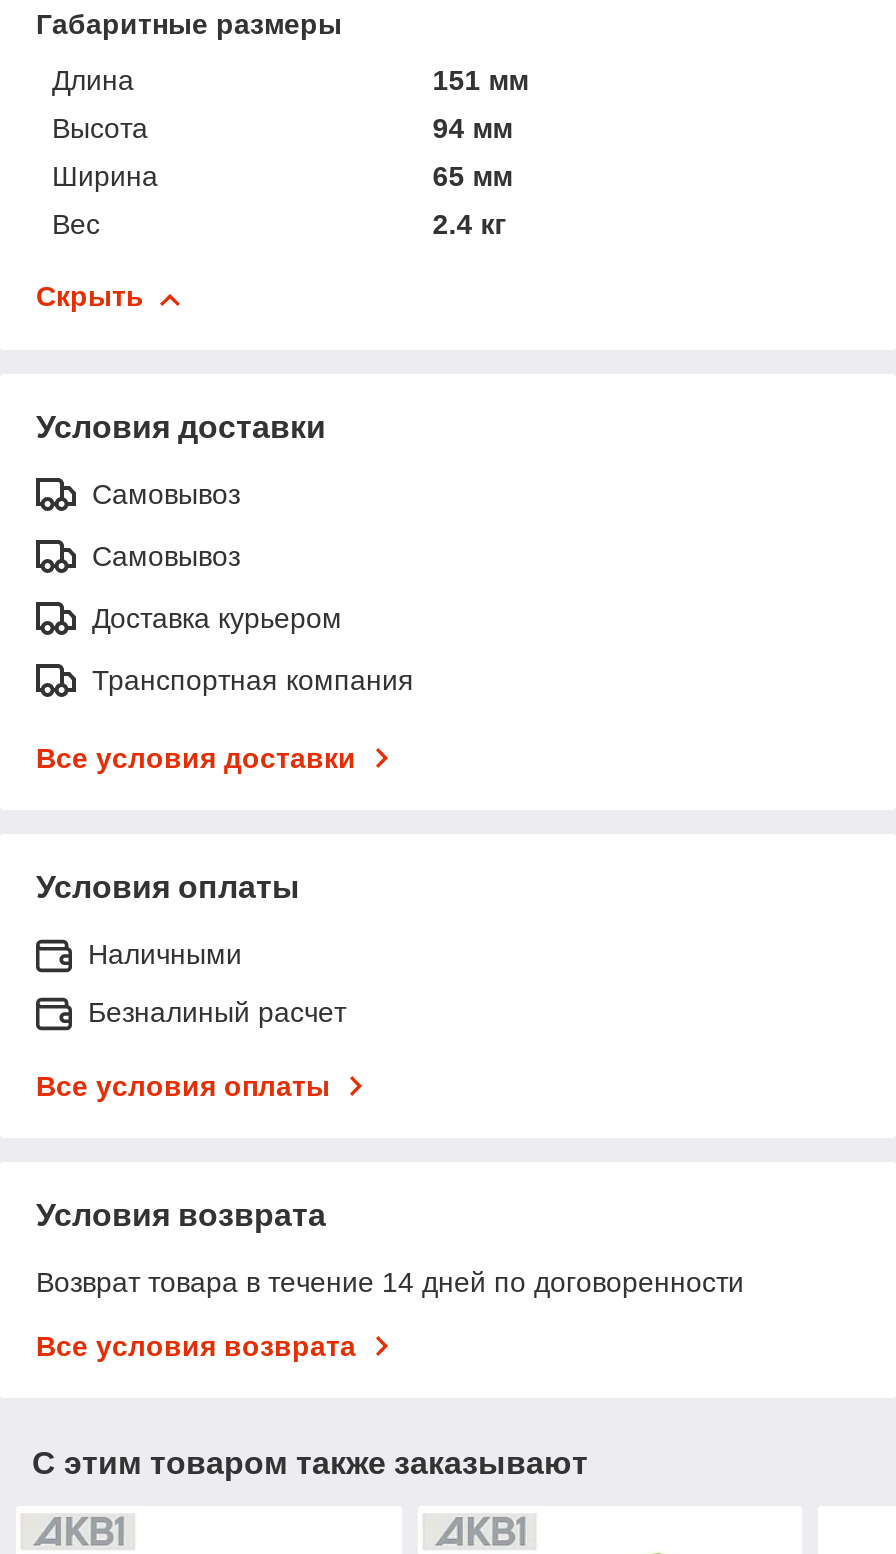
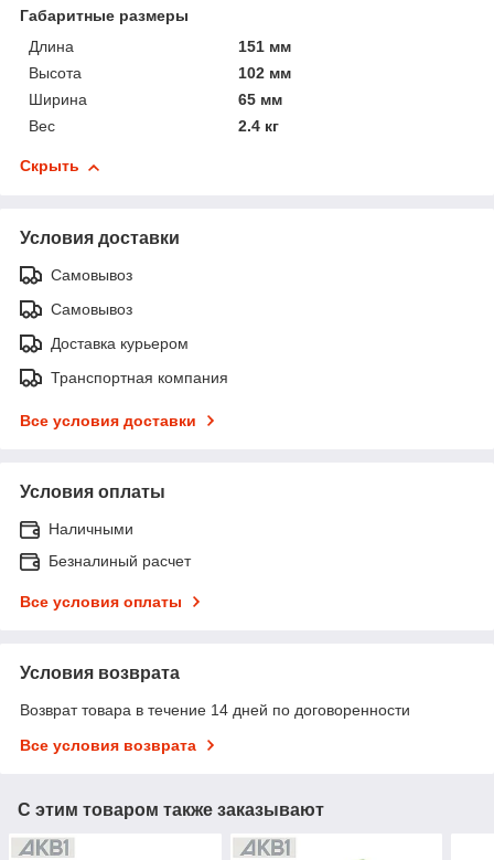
[432,113,512,145] 94 мм -> [238,64,291,82] 102 мм

